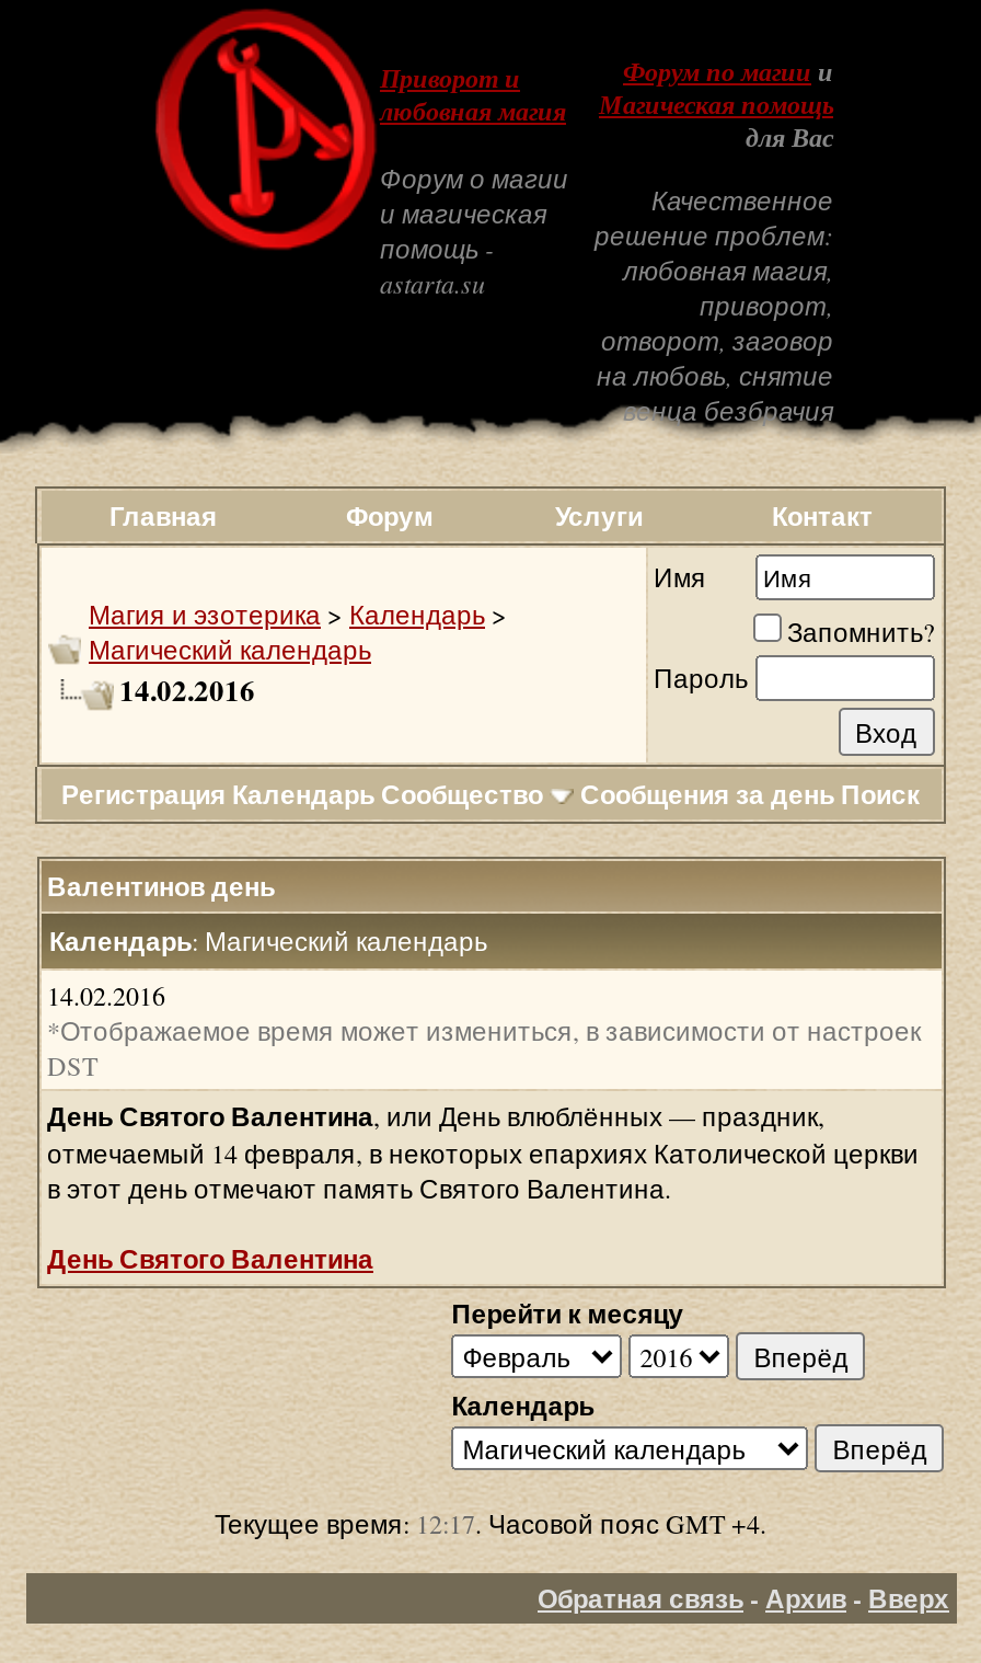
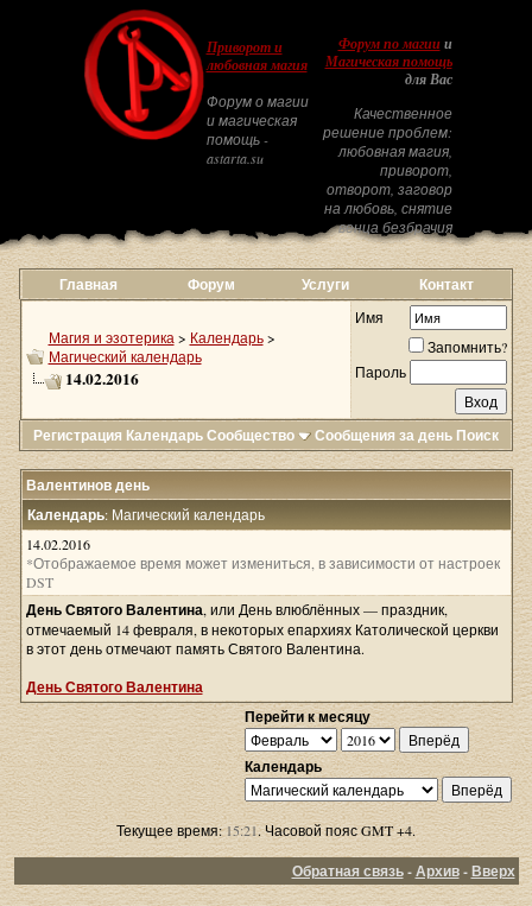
[215,1505,766,1540] Текущее время: 12:17. Часовой пояс GMT +4. -> [116,821,416,840] Текущее время: 15:21. Часовой пояс GMT +4.

